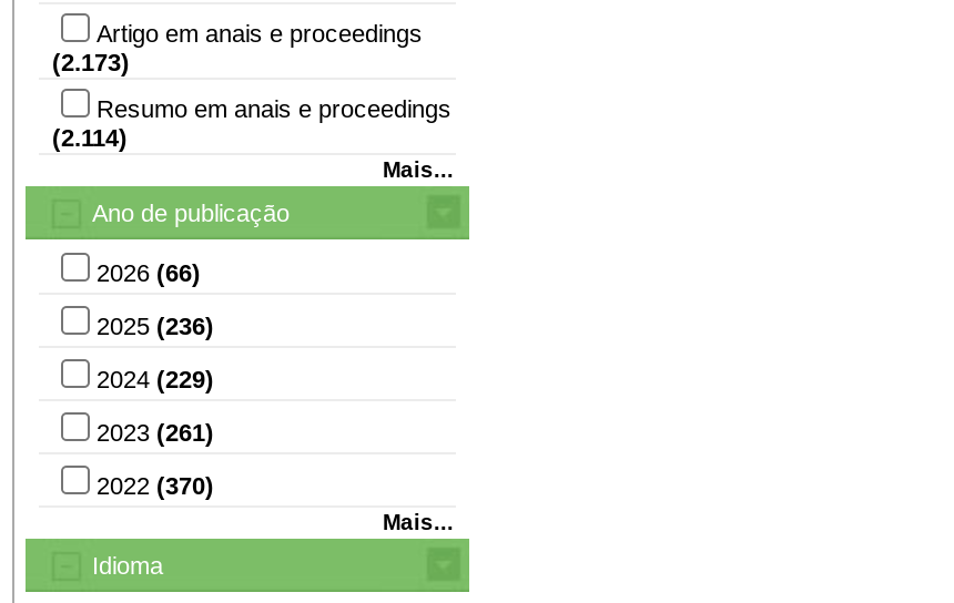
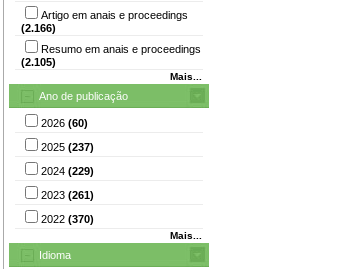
[52,48,130,74] (2.173) -> [21,21,56,33] (2.166)
[52,123,128,150] (2.114) -> [21,55,56,67] (2.105)
[97,258,201,285] 2026 (66) -> [41,116,88,128] 2026 (60)
[97,311,214,338] 2025 (236) -> [41,140,94,152] 2025 (237)

